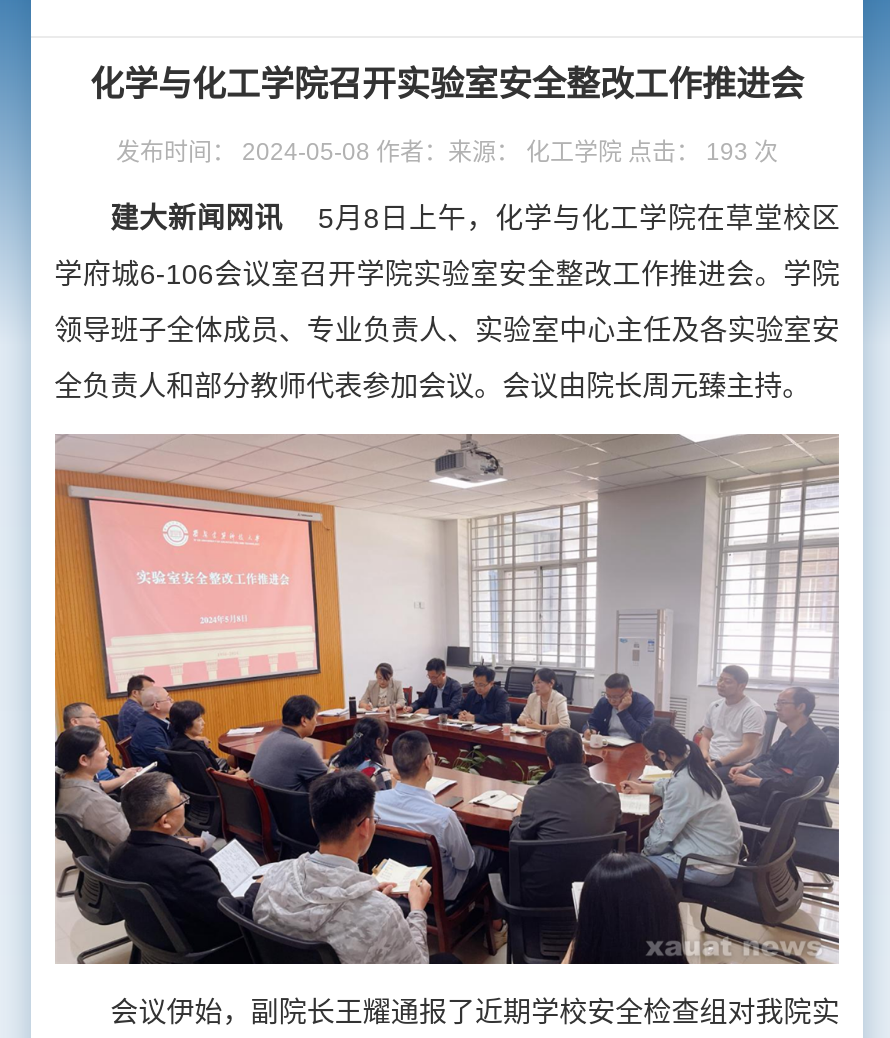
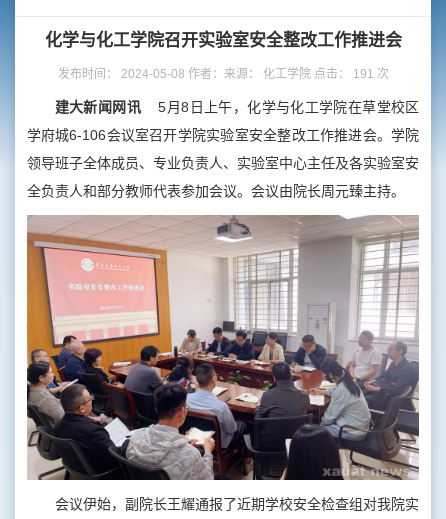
[116,138,778,166] 发布时间： 2024-05-08 作者：来源： 化工学院 点击：193次 -> [57,67,388,81] 发布时间： 2024-05-08 作者：来源： 化工学院 点击：191次

